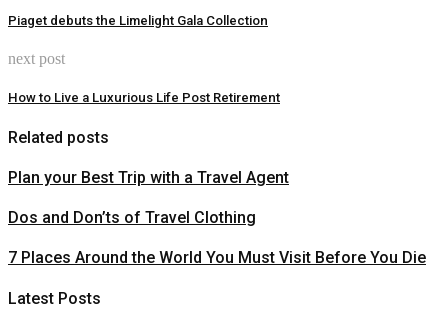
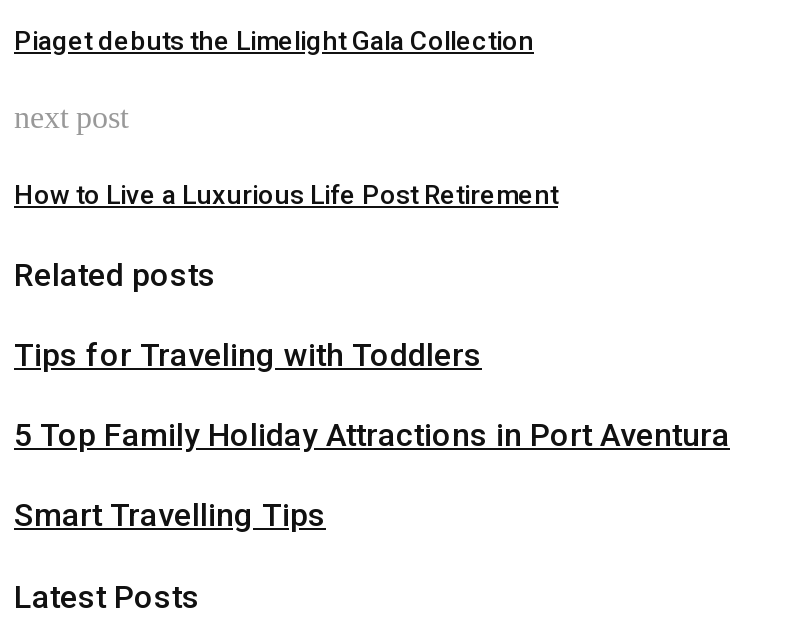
[8,168,289,187] Plan your Best Trip with a Travel Agent -> [14,336,482,374] Tips for Traveling with Toddlers
[8,208,256,227] Dos and Don’ts of Travel Clothing -> [14,416,730,454] 5 Top Family Holiday Attractions in Port Aventura
[8,248,426,267] 7 Places Around the World You Must Visit Before You Die -> [14,497,326,535] Smart Travelling Tips

